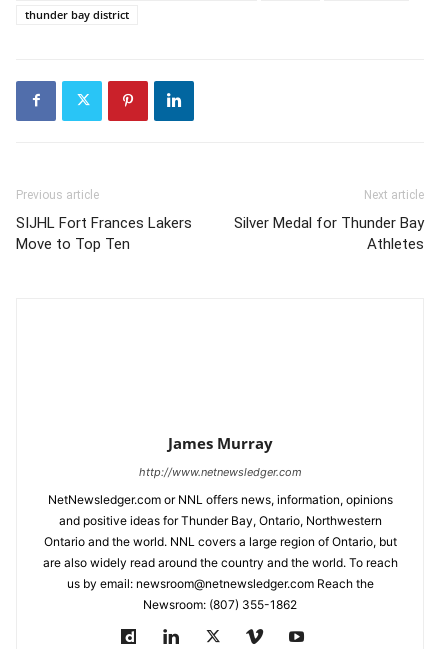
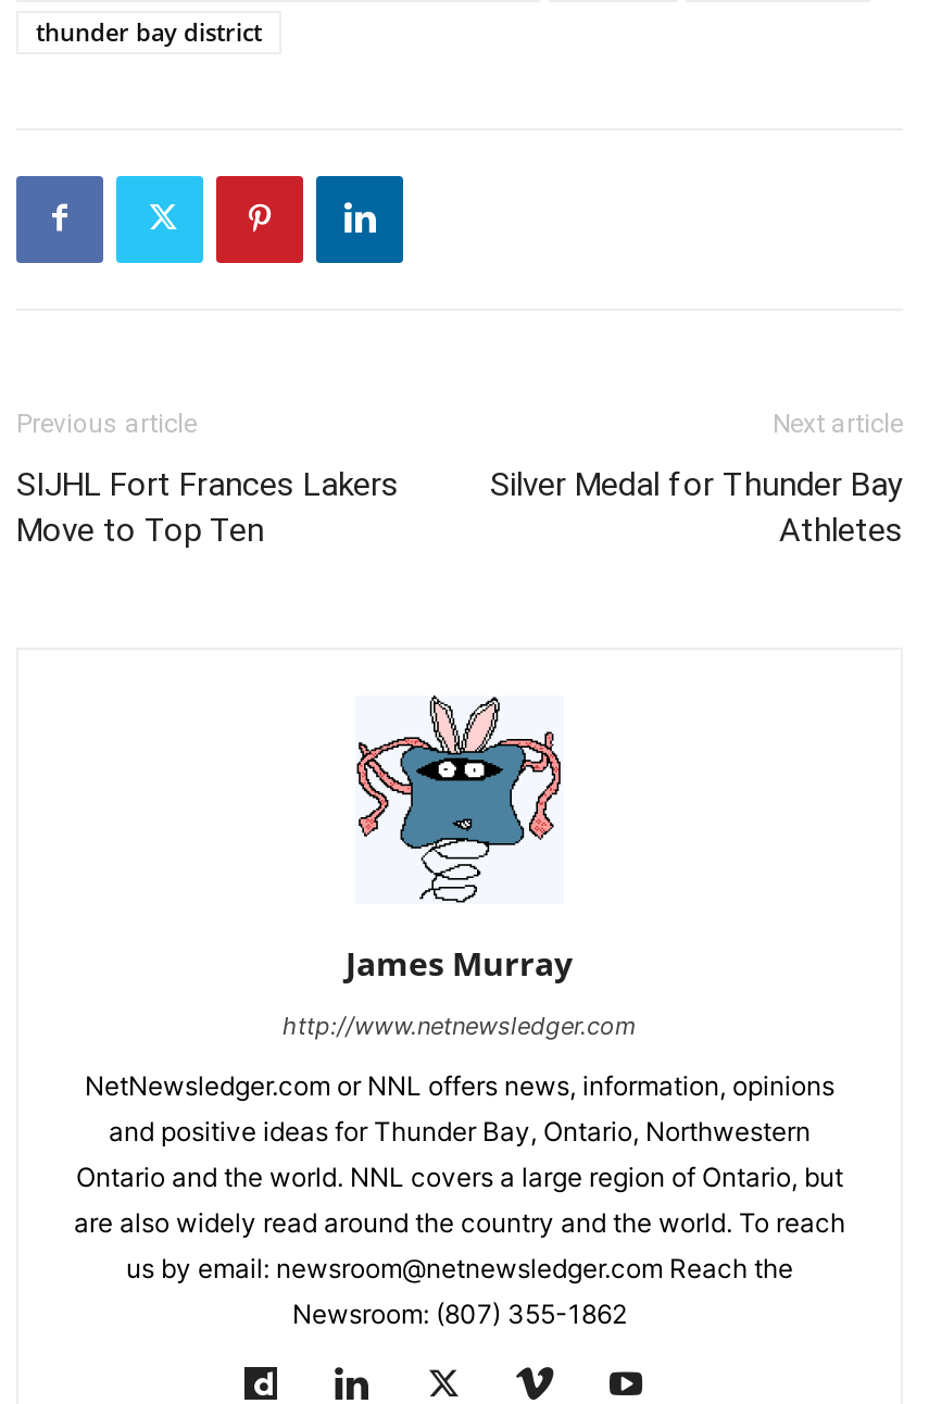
none -> [355,693,564,904] [image]

